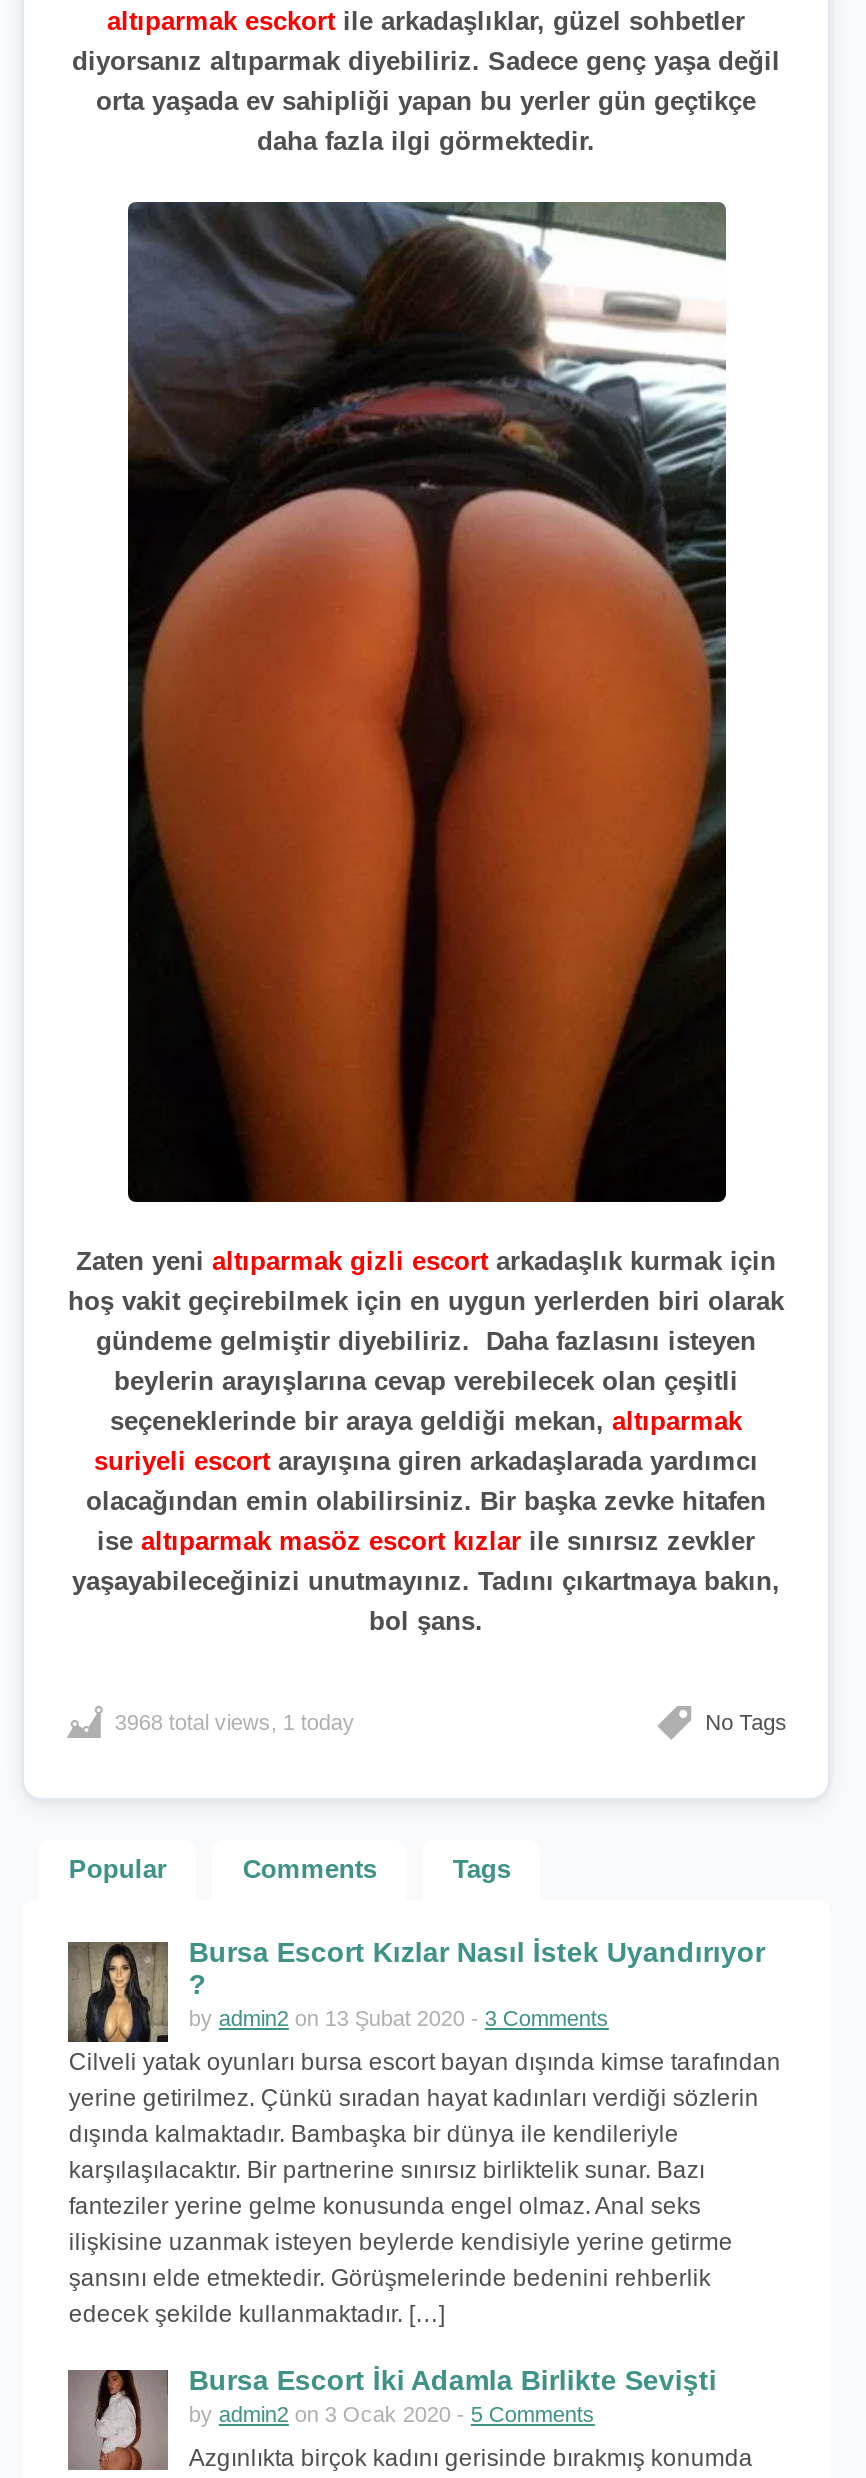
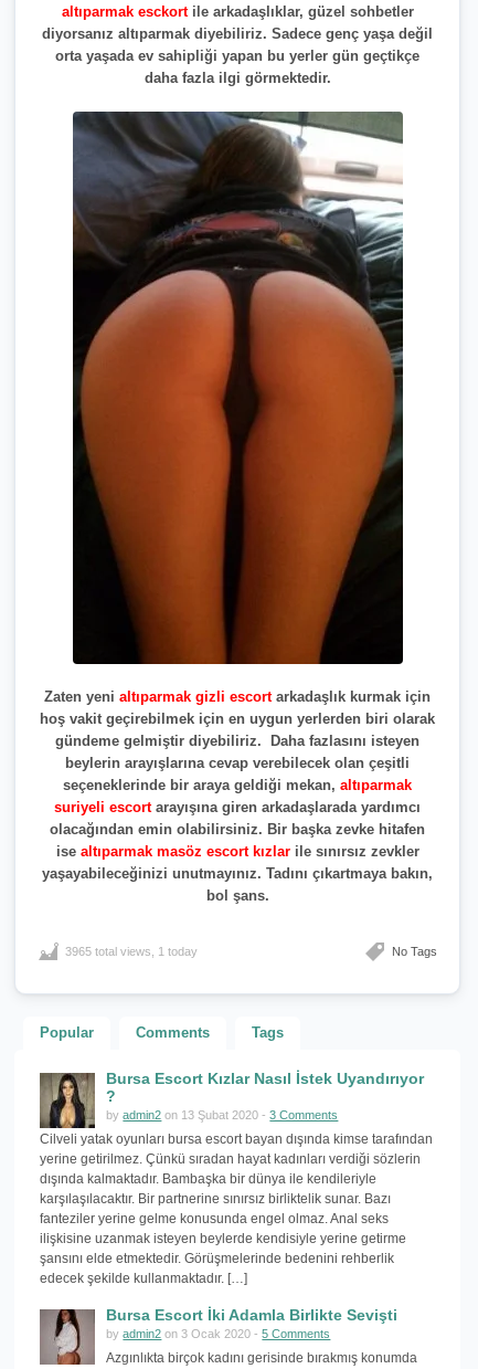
[115,1711,355,1735] 3968 total views, 1 today -> [66,945,198,958] 3965 total views, 1 today

